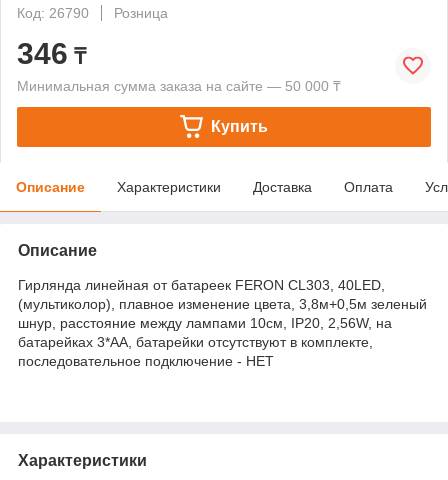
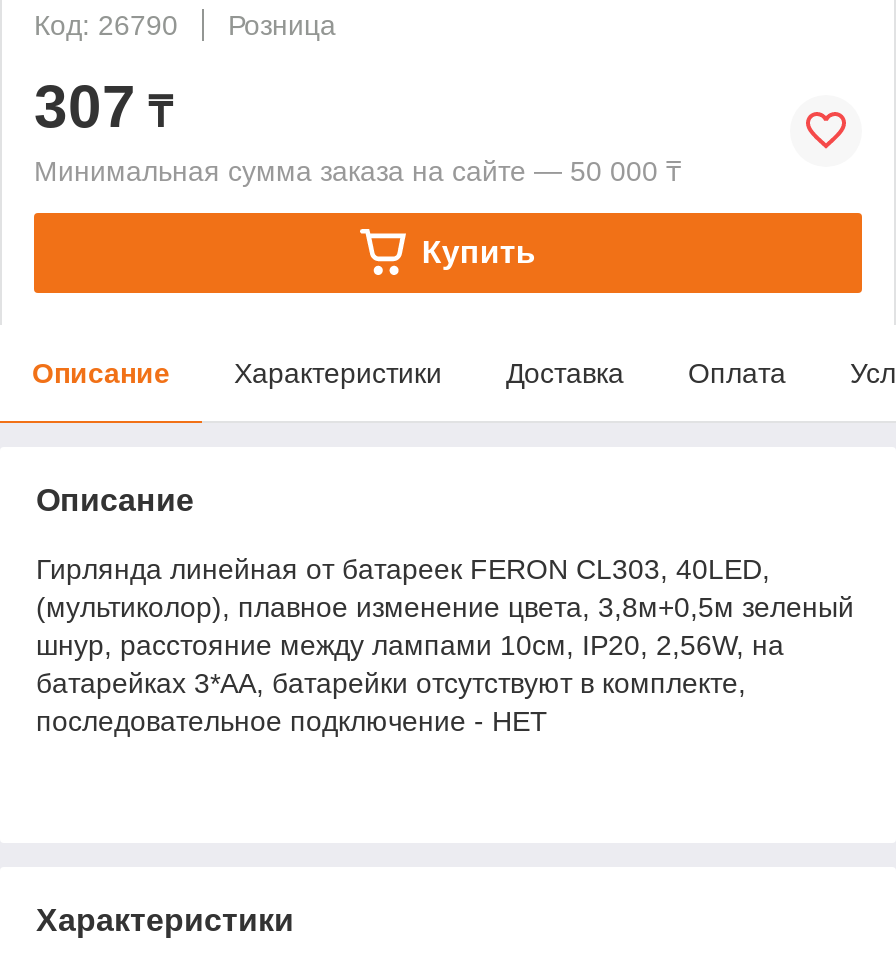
[17,37,86,70] 346 ₸ -> [34,73,172,139] 307 ₸

